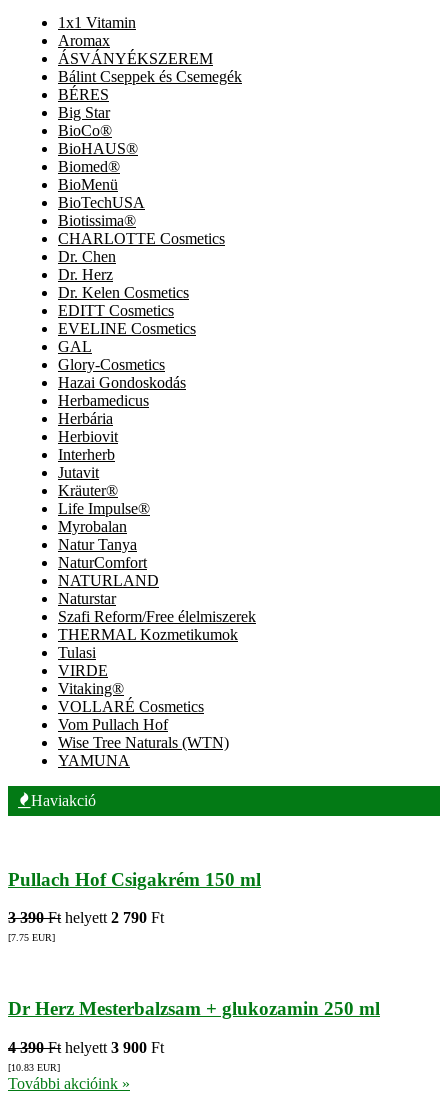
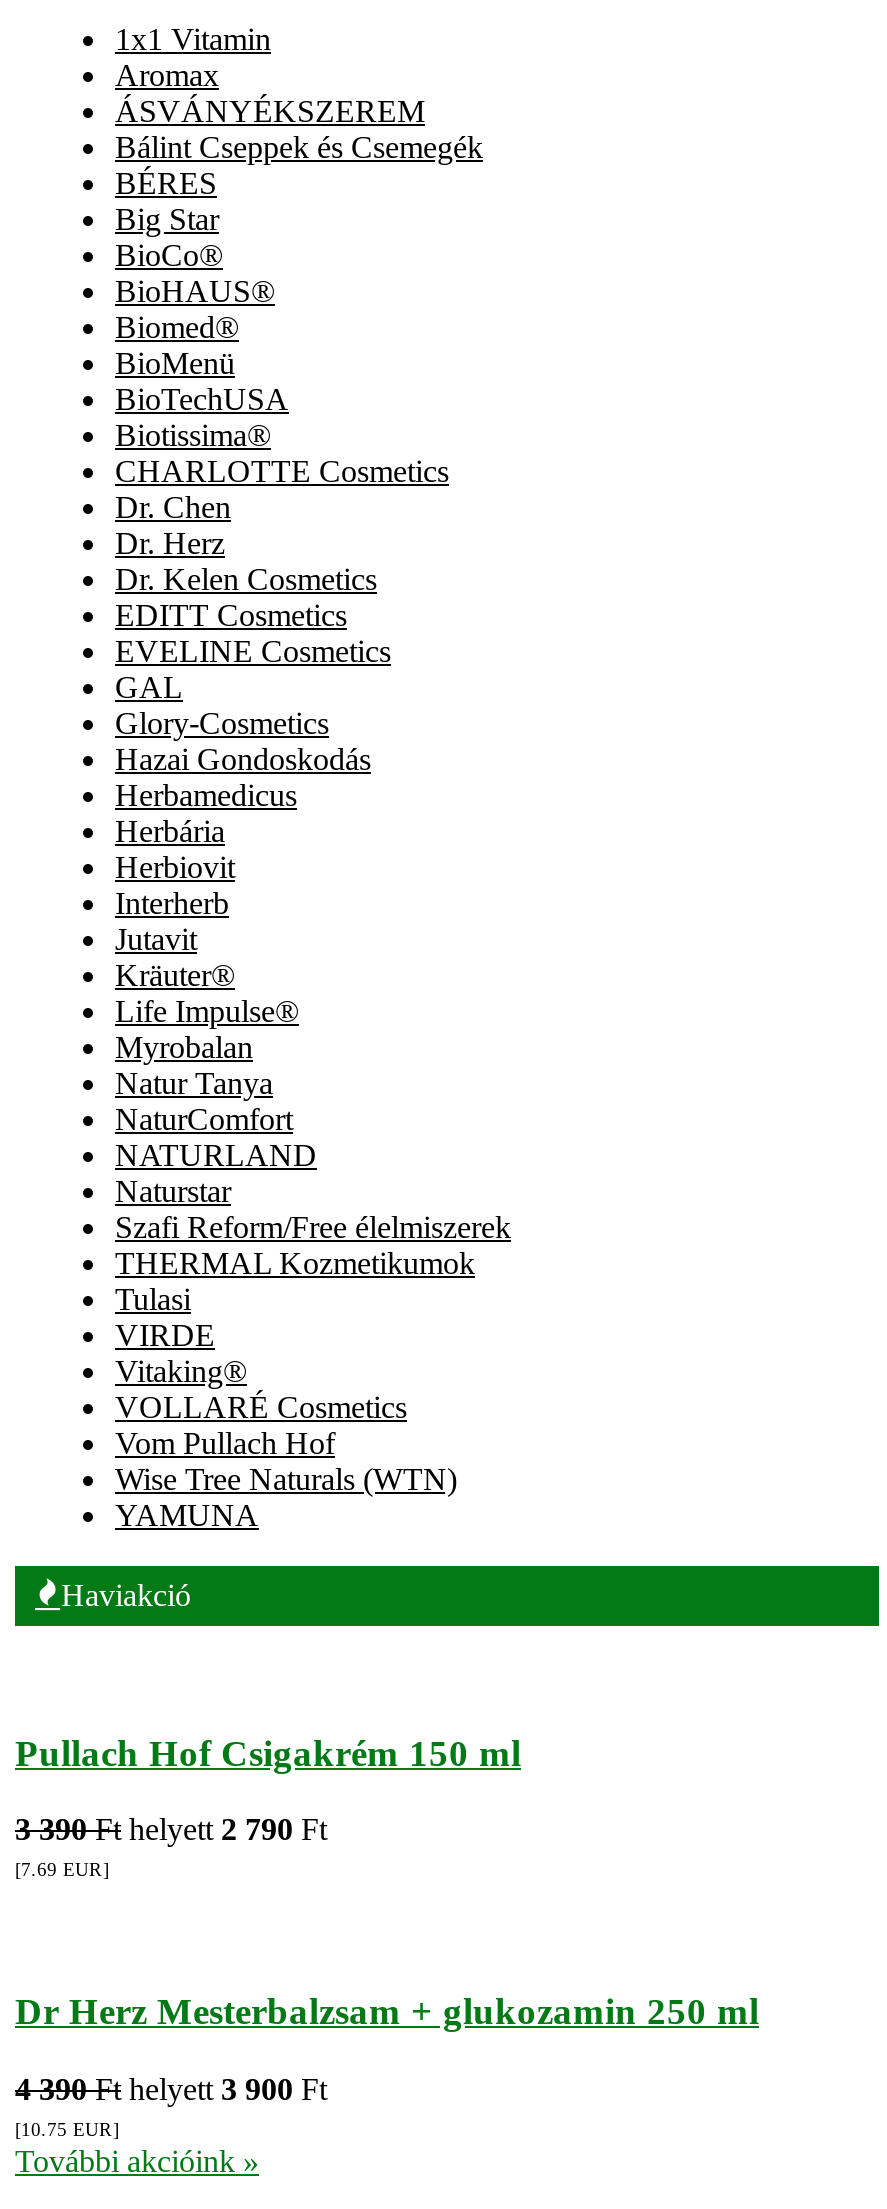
[8,932,55,943] [7.75 EUR] -> [15,1859,109,1881] [7.69 EUR]
[8,1062,60,1073] [10.83 EUR] -> [15,2118,119,2140] [10.75 EUR]

